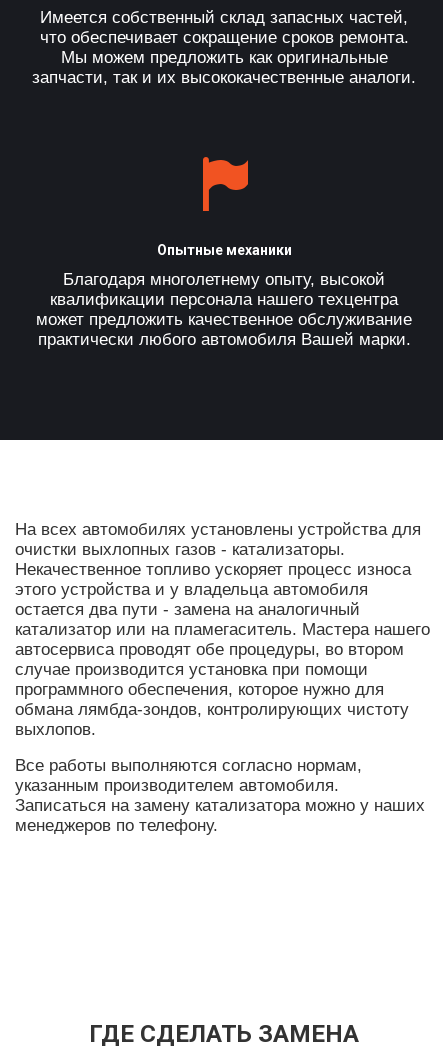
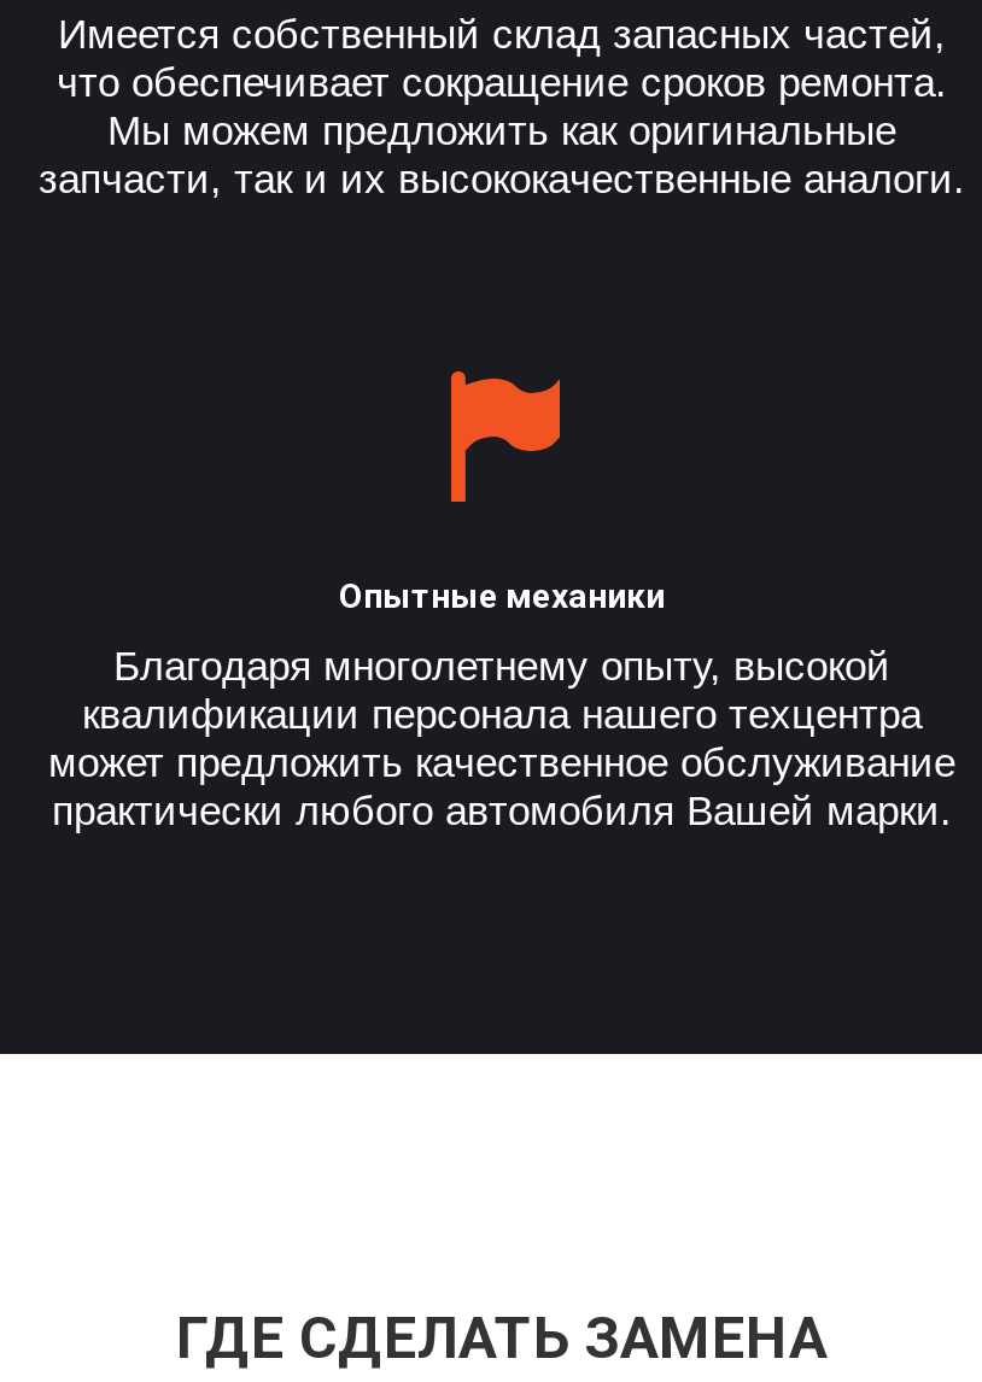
[15,520,430,835] На всех автомобилях установлены устройства для | очистки выхлопных газов - катализаторы. | Некачественное топливо ускоряет процесс износа | этого устройства и у владельца автомобиля | остается два пути - замена на аналогичный | катализатор или на пламегаситель. Мастера нашего | автосервиса проводят обе процедуры, во втором | случае производится установка при помощи | программного обеспечения, которое нужно для | обмана лямбда-зондов, контролирующих чистоту | выхлопов. | Все работы выполняются согласно нормам, | указанным производителем автомобиля. | Записаться на замену катализатора можно у наших | менеджеров по телефону. -> none

